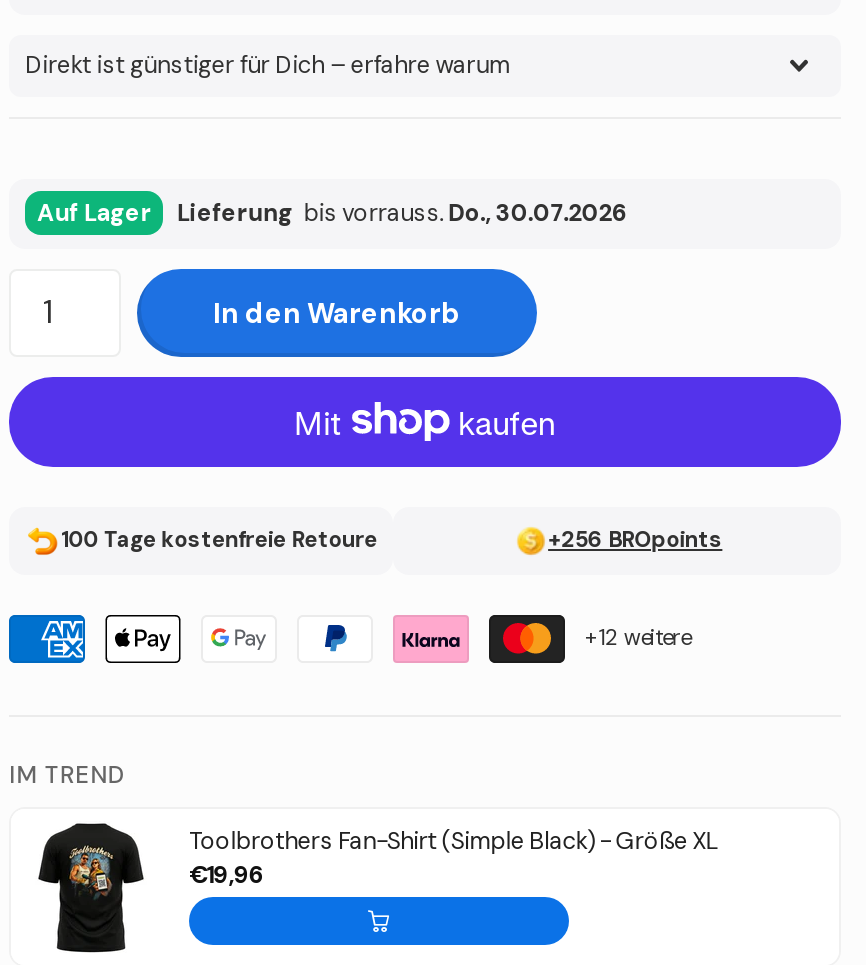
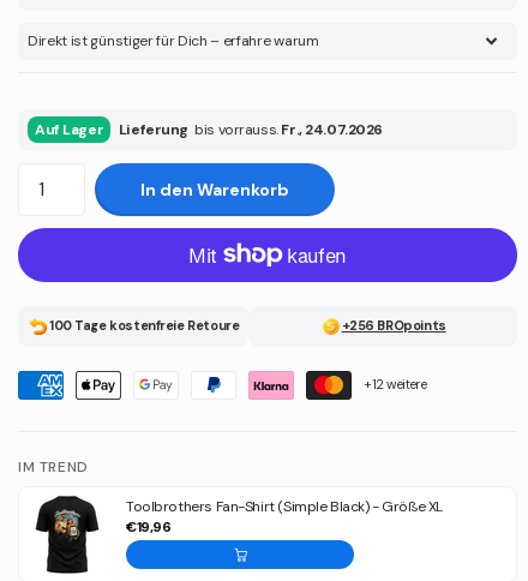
[177,196,627,228] Lieferung bis vorrauss. Do., 30.07.2026 -> [119,119,383,139] Lieferung bis vorrauss. Fr., 24.07.2026

